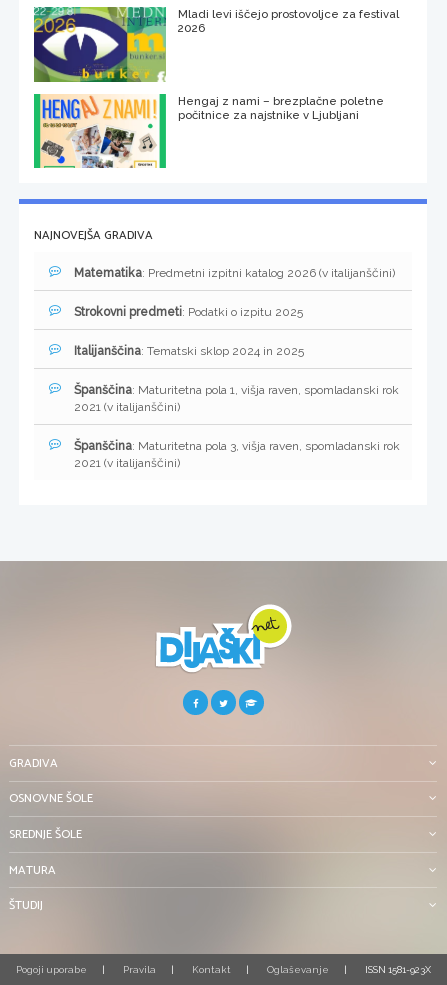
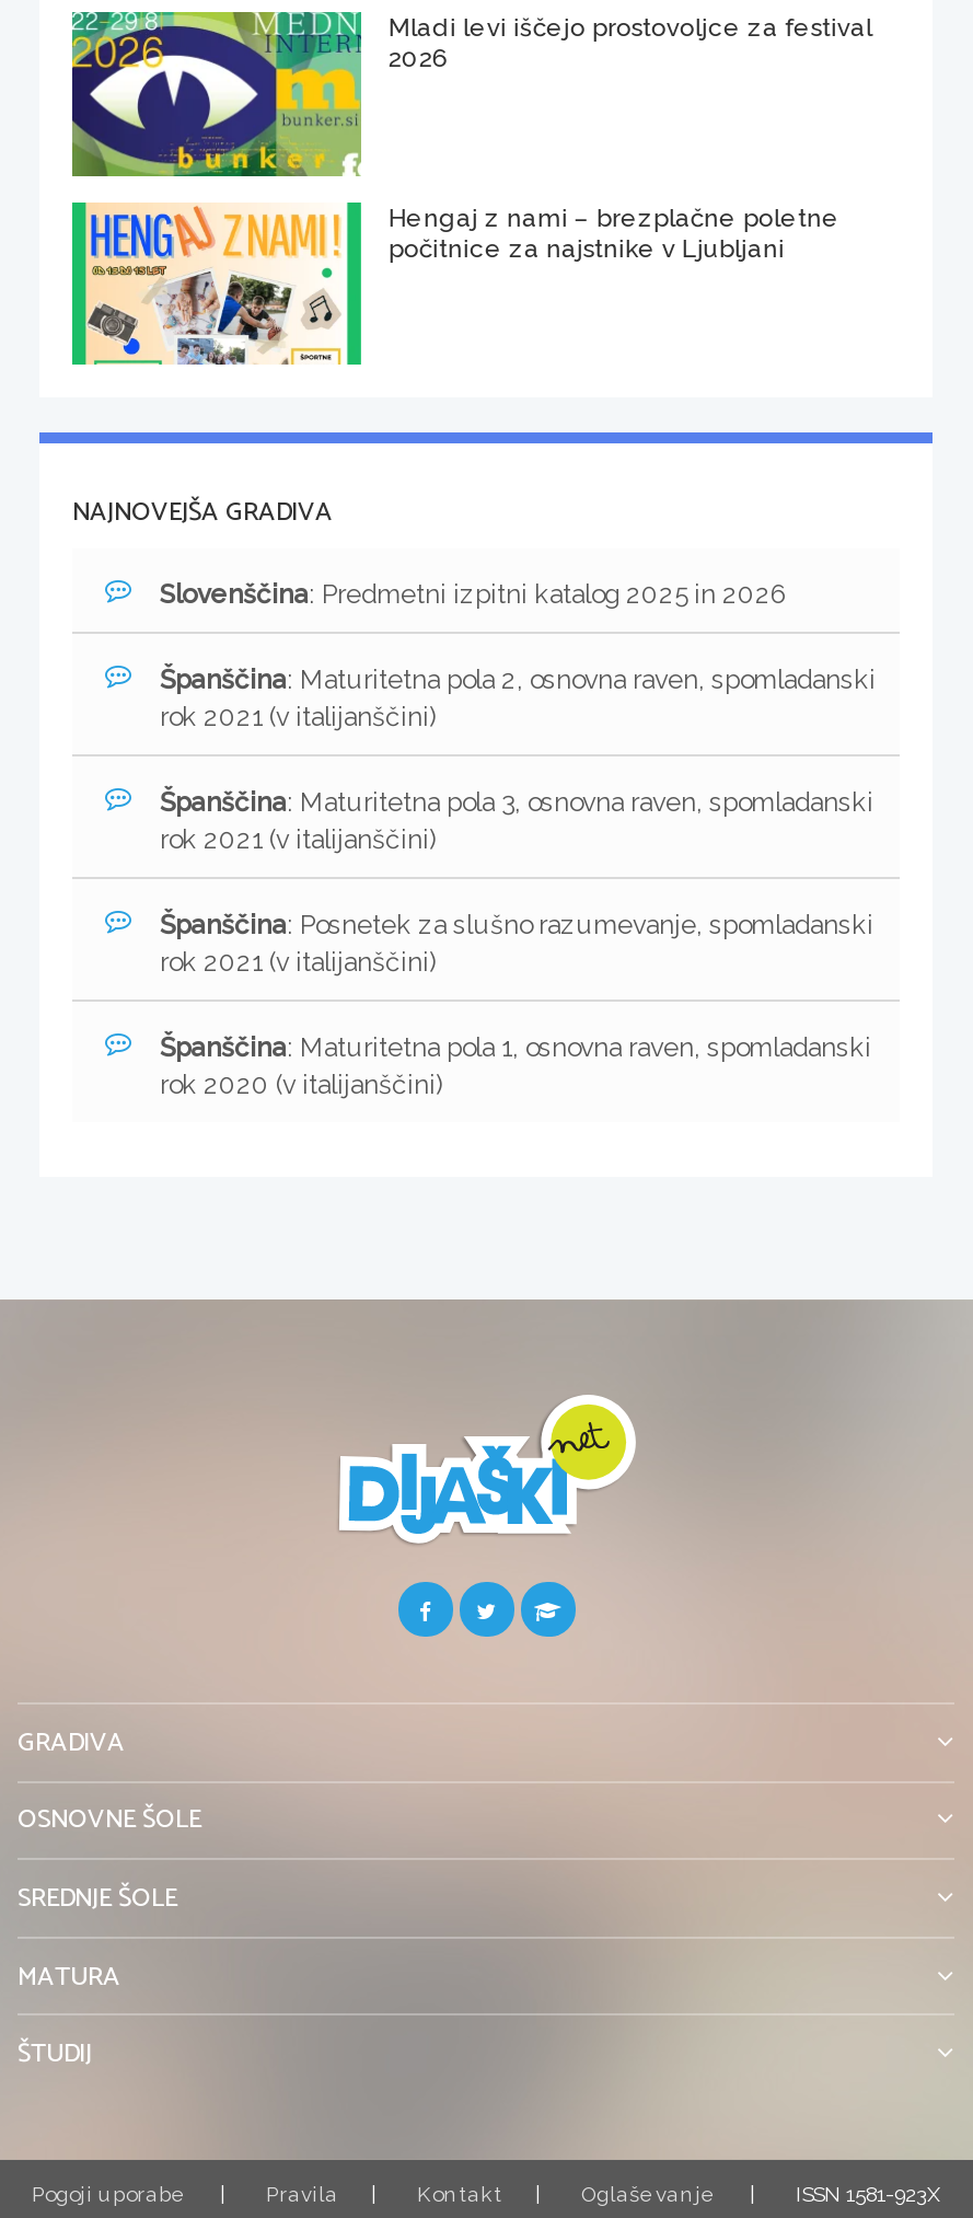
[74,266,395,280] Matematika: Predmetni izpitni katalog 2026 (v italijanščini) -> [160,580,786,610] Slovenščina: Predmetni izpitni katalog 2025 in 2026
[74,305,303,319] Strokovni predmeti: Podatki o izpitu 2025 -> [160,665,876,733] Španščina: Maturitetna pola 2, osnovna raven, spomladanski | rok 2021 (v italijanščini)
[74,344,304,358] Italijanščina: Tematski sklop 2024 in 2025 -> [160,788,873,855] Španščina: Maturitetna pola 3, osnovna raven, spomladanski | rok 2021 (v italijanščini)
[74,383,399,414] Španščina: Maturitetna pola 1, višja raven, spomladanski rok | 2021 (v italijanščini) -> [160,910,873,978] Španščina: Posnetek za slušno razumevanje, spomladanski | rok 2021 (v italijanščini)
[74,439,400,470] Španščina: Maturitetna pola 3, višja raven, spomladanski rok | 2021 (v italijanščini) -> [160,1033,871,1101] Španščina: Maturitetna pola 1, osnovna raven, spomladanski | rok 2020 (v italijanščini)

